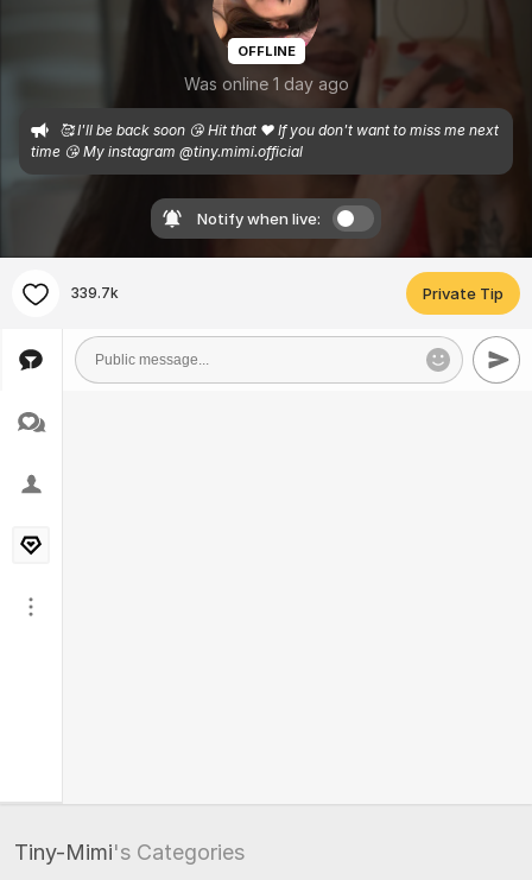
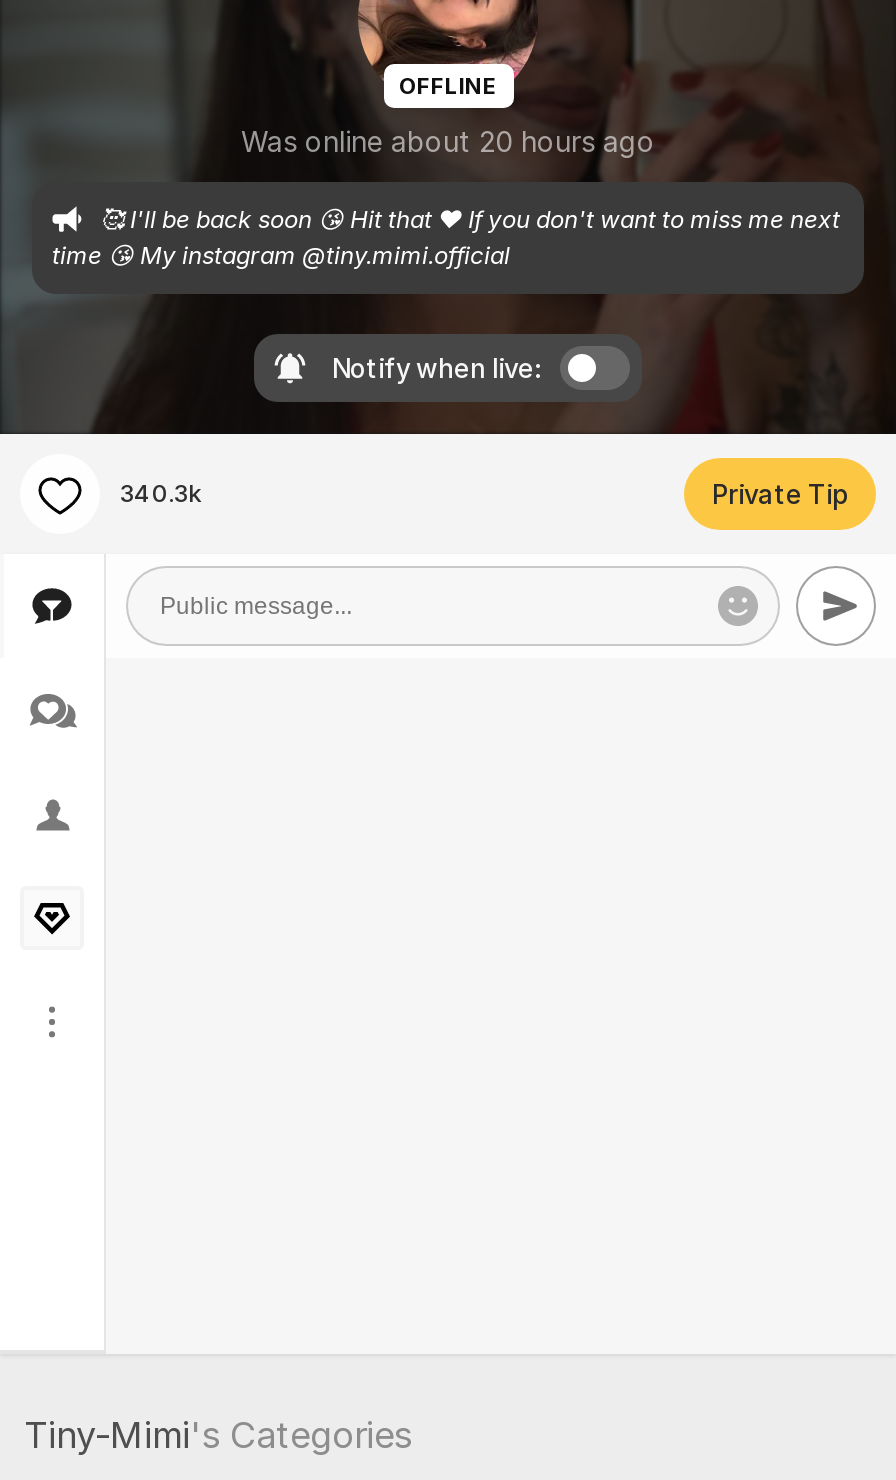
[183,74,349,94] Was online 1 day ago -> [241,124,655,158] Was online about 20 hours ago
[71,284,119,302] 339.7k -> [120,478,202,508] 340.3k

